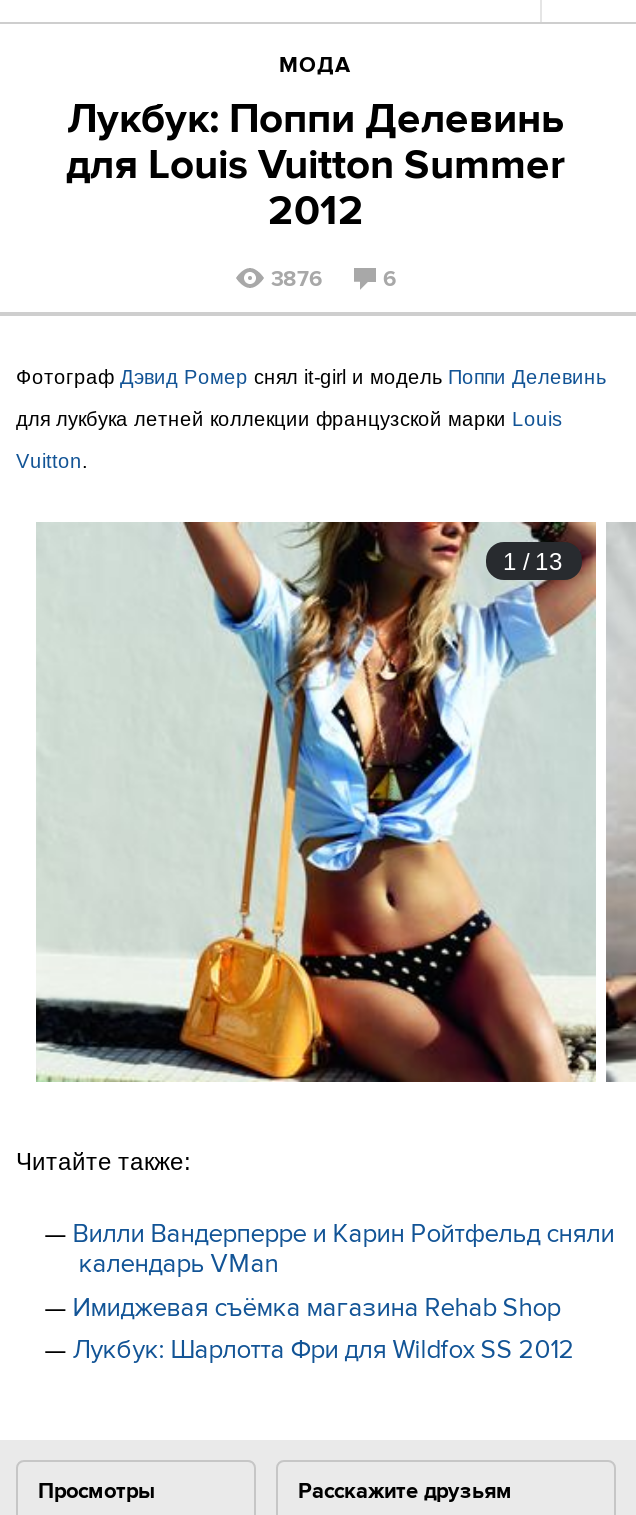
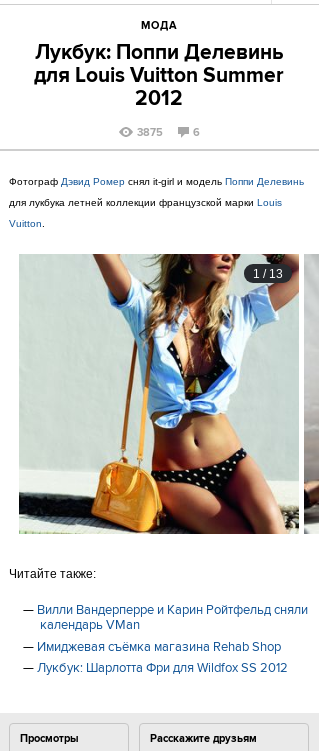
[271,266,323,294] 3876 -> [136,126,162,140] 3875

